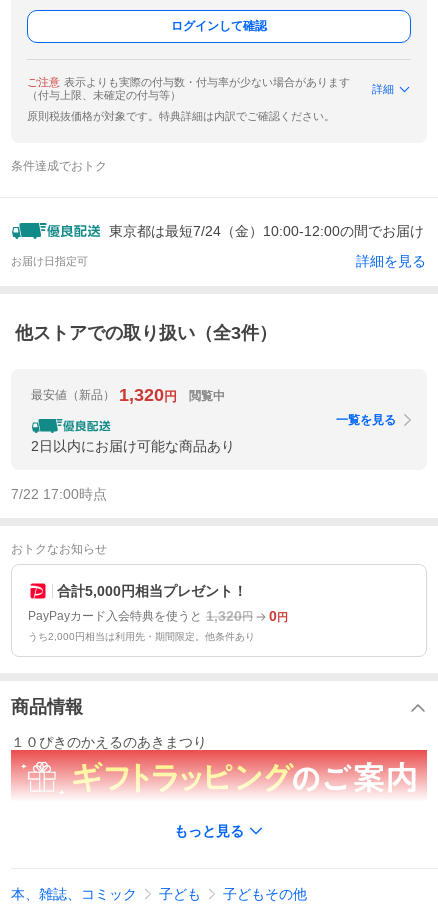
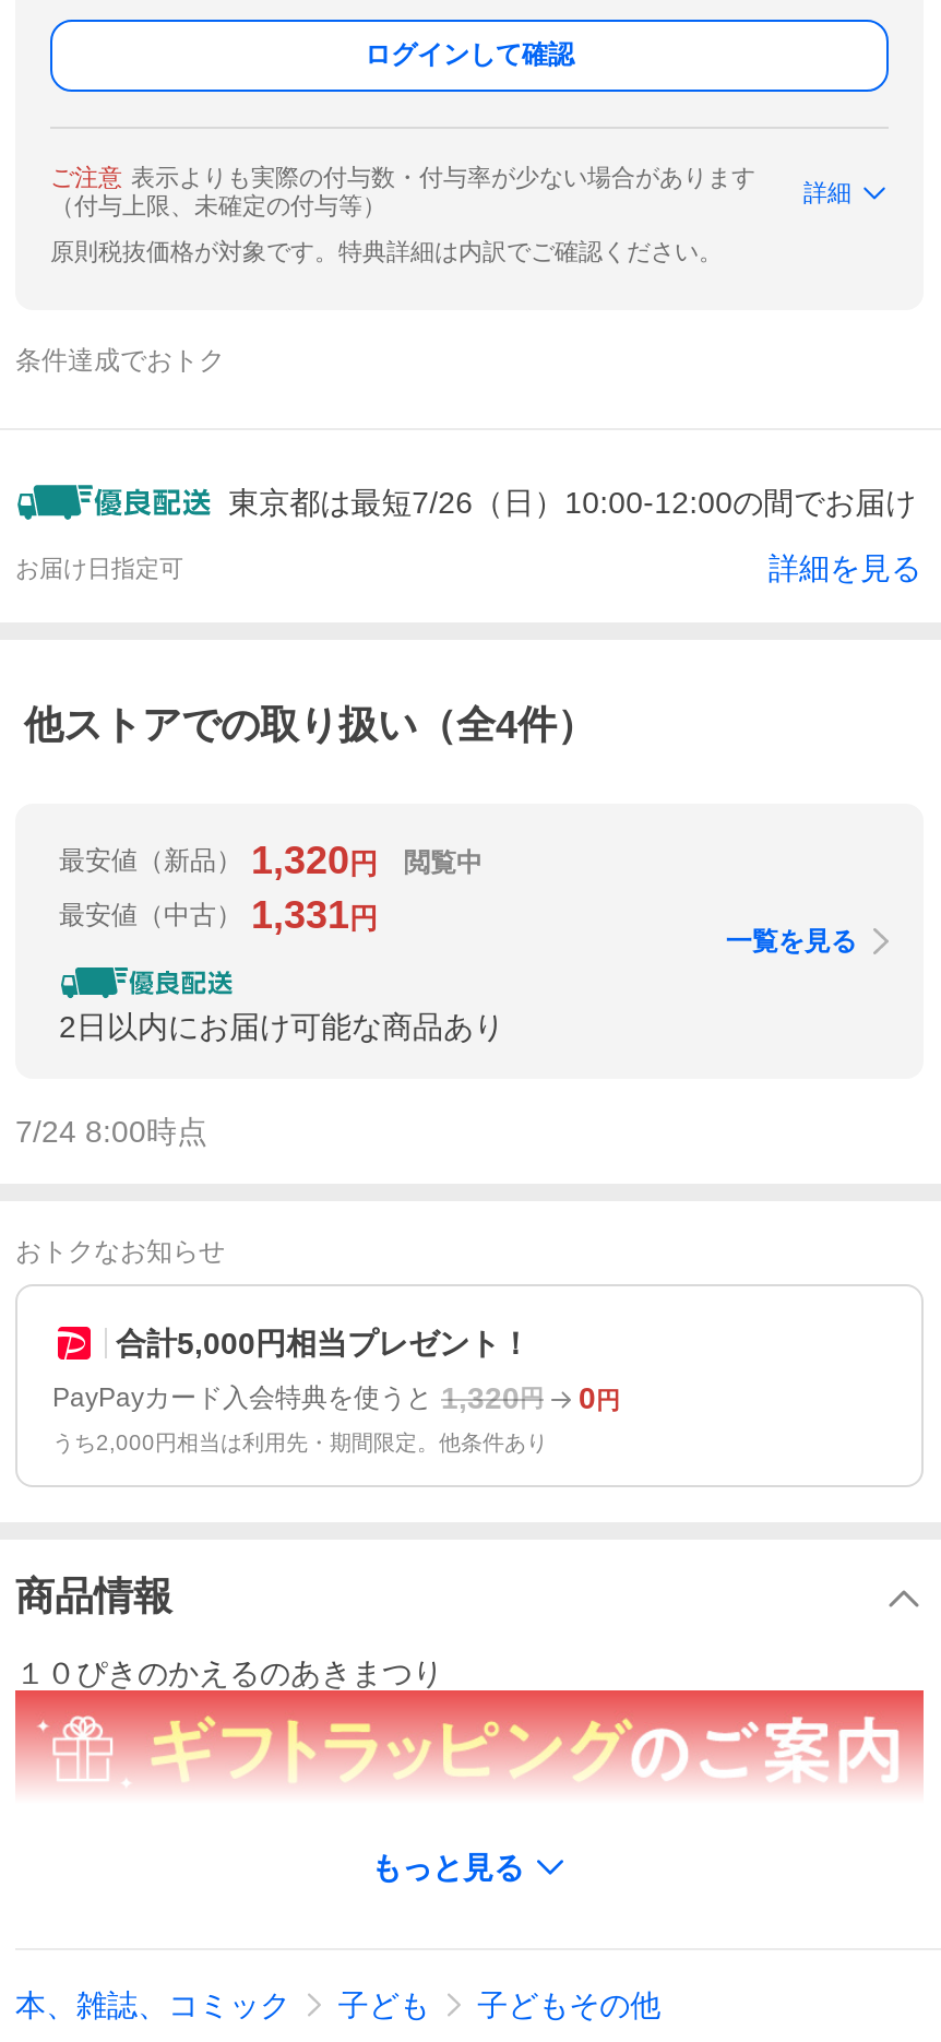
[109,223,424,239] 東京都は最短7/24（金）10:00-12:00の間でお届け -> [228,485,916,520] 東京都は最短7/26（日）10:00-12:00の間でお届け
[15,323,277,343] 他ストアでの取り扱い（全3件） -> [24,704,596,748] 他ストアでの取り扱い（全4件）
none -> [59,894,378,938] 最安値（中古） 1,331円
[11,486,107,502] 7/22 17:00時点 -> [15,1114,207,1149] 7/24 8:00時点

